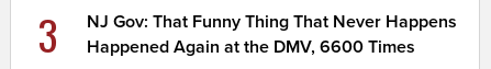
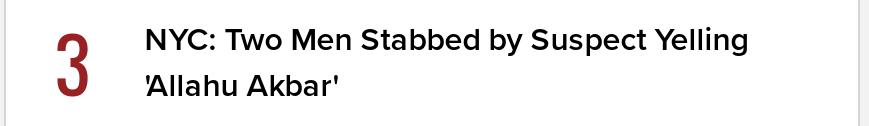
[87,11,457,58] NJ Gov: That Funny Thing That Never Happens | Happened Again at the DMV, 6600 Times -> [144,20,748,106] NYC: Two Men Stabbed by Suspect Yelling | 'Allahu Akbar'

